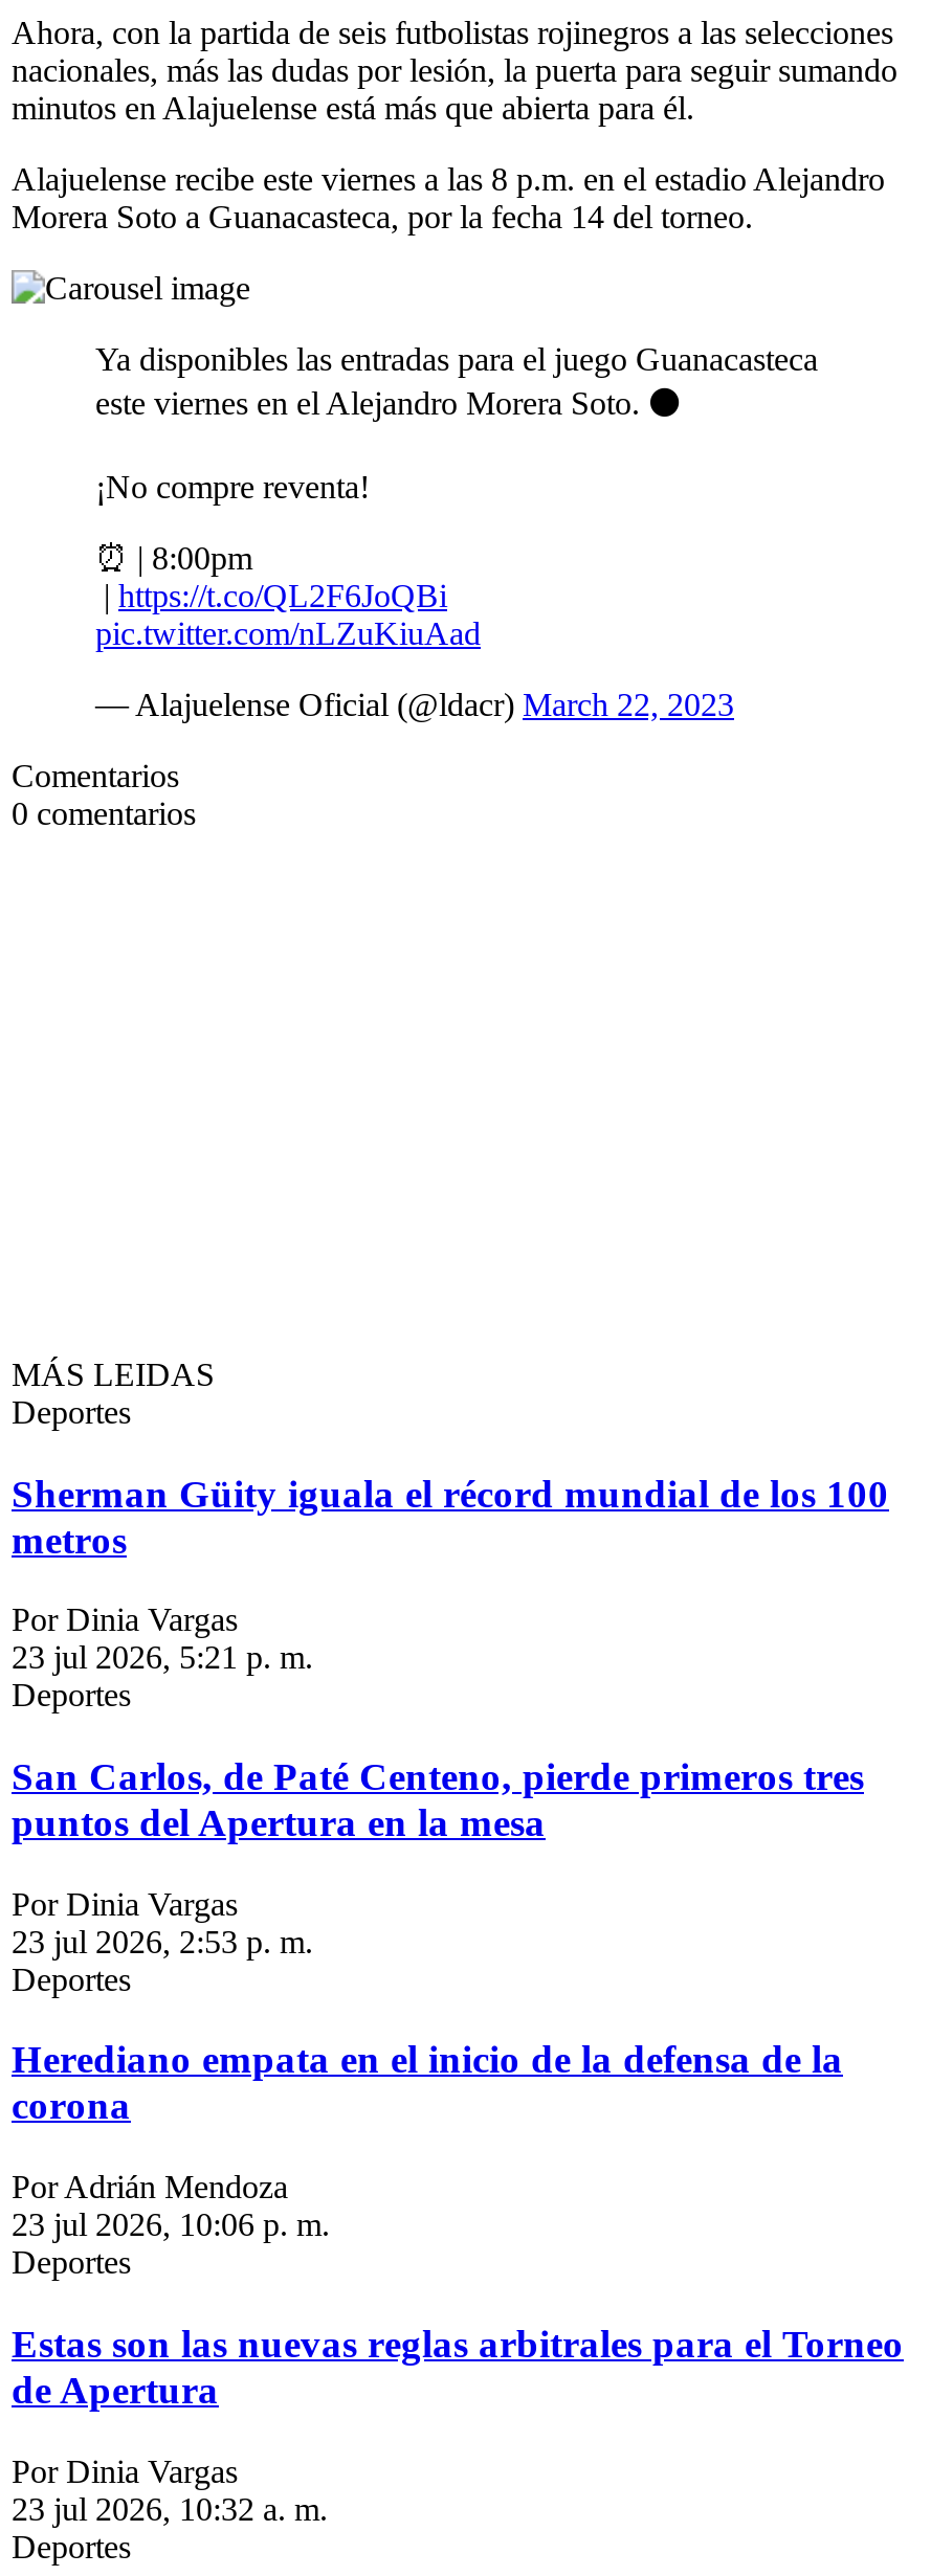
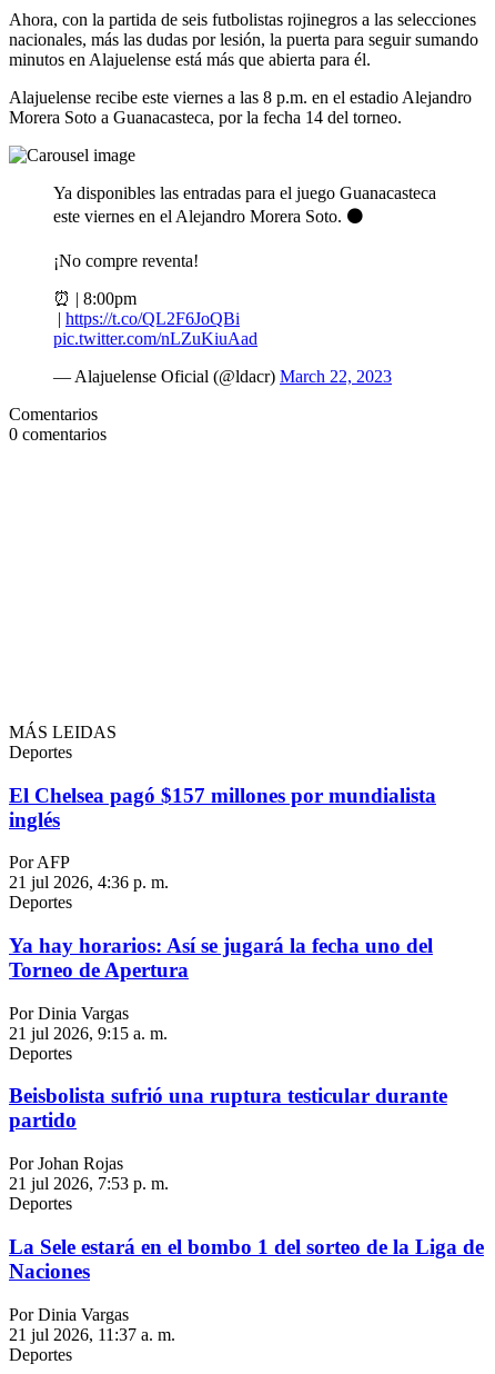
[12,1471,889,1561] Sherman Güity iguala el récord mundial de los 100 | metros -> [9,783,436,831] El Chelsea pagó $157 millones por mundialista | inglés
[12,1602,313,1675] Por Dinia Vargas | 23 jul 2026, 5:21 p. m. -> [9,853,169,892] Por AFP | 21 jul 2026, 4:36 p. m.
[12,1754,864,1844] San Carlos, de Paté Centeno, pierde primeros tres | puntos del Apertura en la mesa -> [9,934,433,982] Ya hay horarios: Así se jugará la fecha uno del | Torneo de Apertura
[12,1923,313,1959] 23 jul 2026, 2:53 p. m. -> [9,1023,168,1042] 21 jul 2026, 9:15 a. m.
[12,2038,843,2128] Herediano empata en el inicio de la defensa de la | corona -> [9,1084,447,1132] Beisbolista sufrió una ruptura testicular durante | partido
[12,2169,330,2242] Por Adrián Mendoza | 23 jul 2026, 10:06 p. m. -> [9,1154,169,1193] Por Johan Rojas | 21 jul 2026, 7:53 p. m.
[12,2321,904,2411] Estas son las nuevas reglas arbitrales para el Torneo | de Apertura -> [9,1235,484,1283] La Sele estará en el bombo 1 del sorteo de la Liga de | Naciones
[12,2490,328,2526] 23 jul 2026, 10:32 a. m. -> [9,1325,175,1344] 21 jul 2026, 11:37 a. m.

